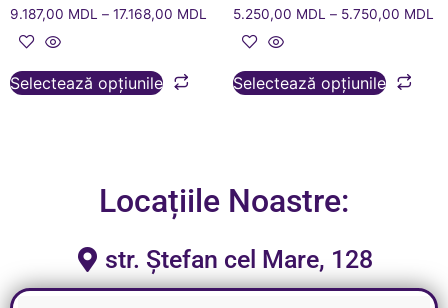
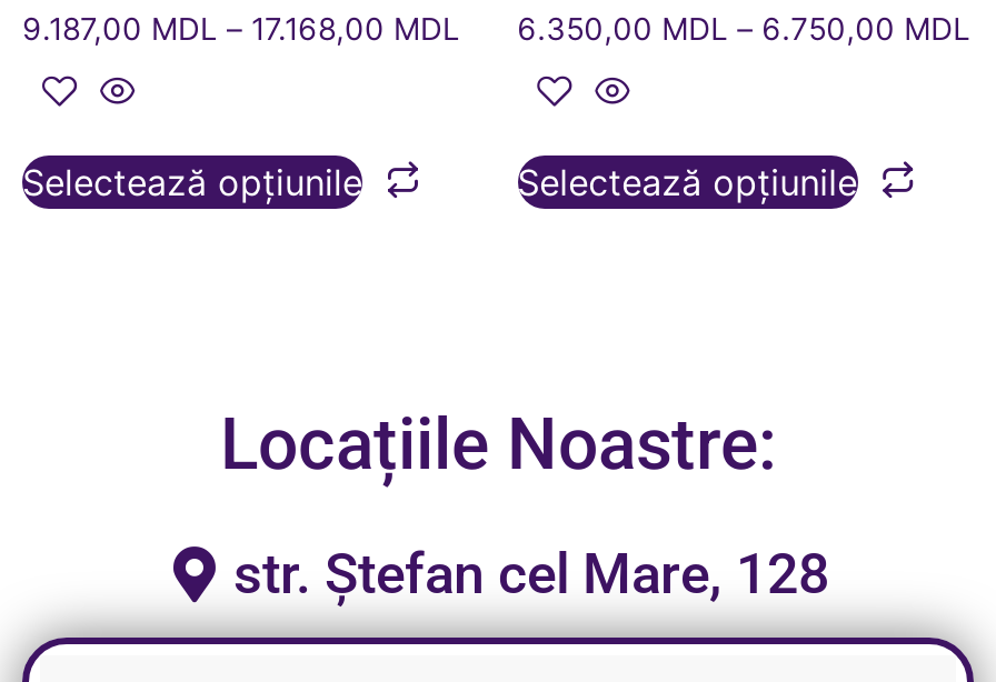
[10,6,434,22] 9.187,00 MDL – 17.168,00 MDL 5.250,00 MDL – 5.750,00 MDL -> [22,11,971,46] 9.187,00 MDL – 17.168,00 MDL 6.350,00 MDL – 6.750,00 MDL

